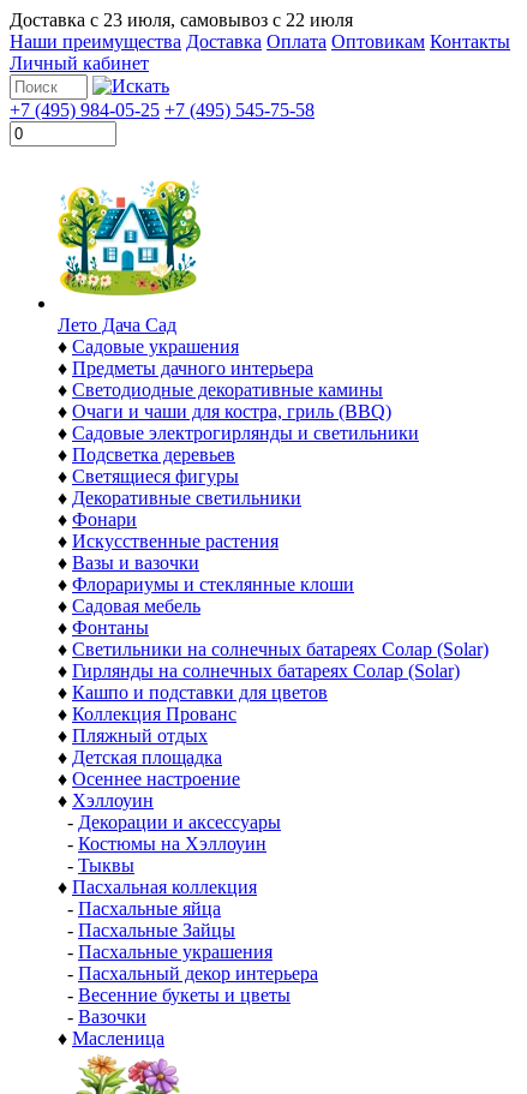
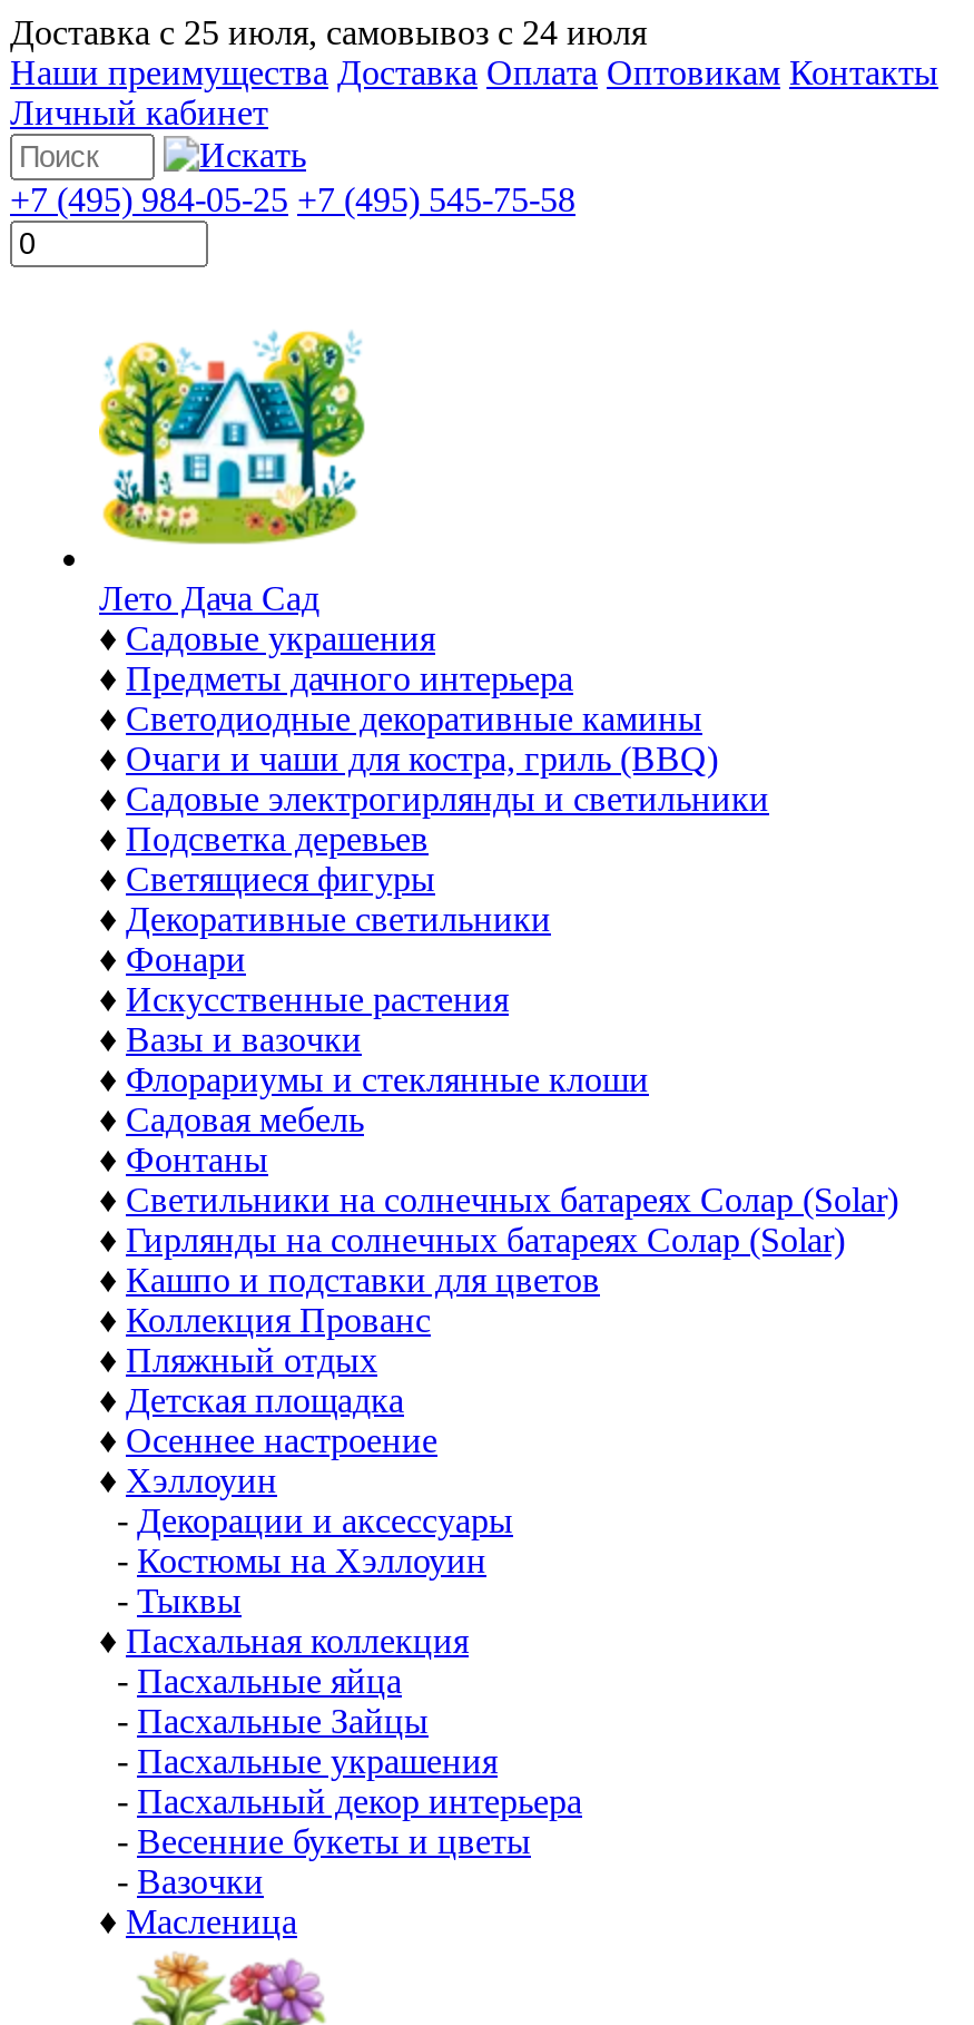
[10,10,353,30] Доставка с 23 июля, самовывоз с 22 июля -> [10,13,647,51] Доставка с 25 июля, самовывоз с 24 июля

